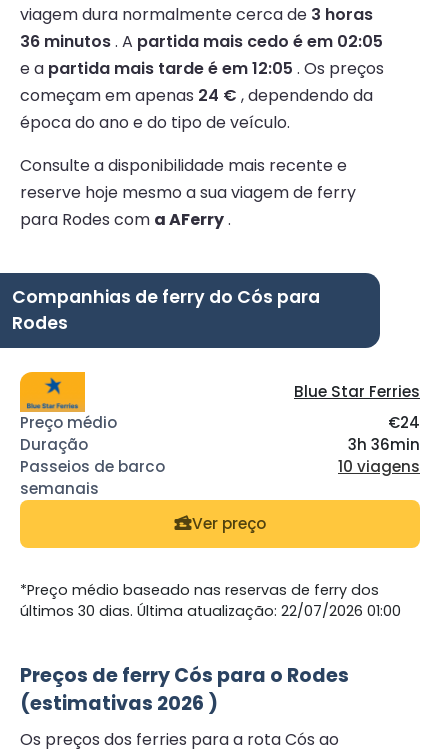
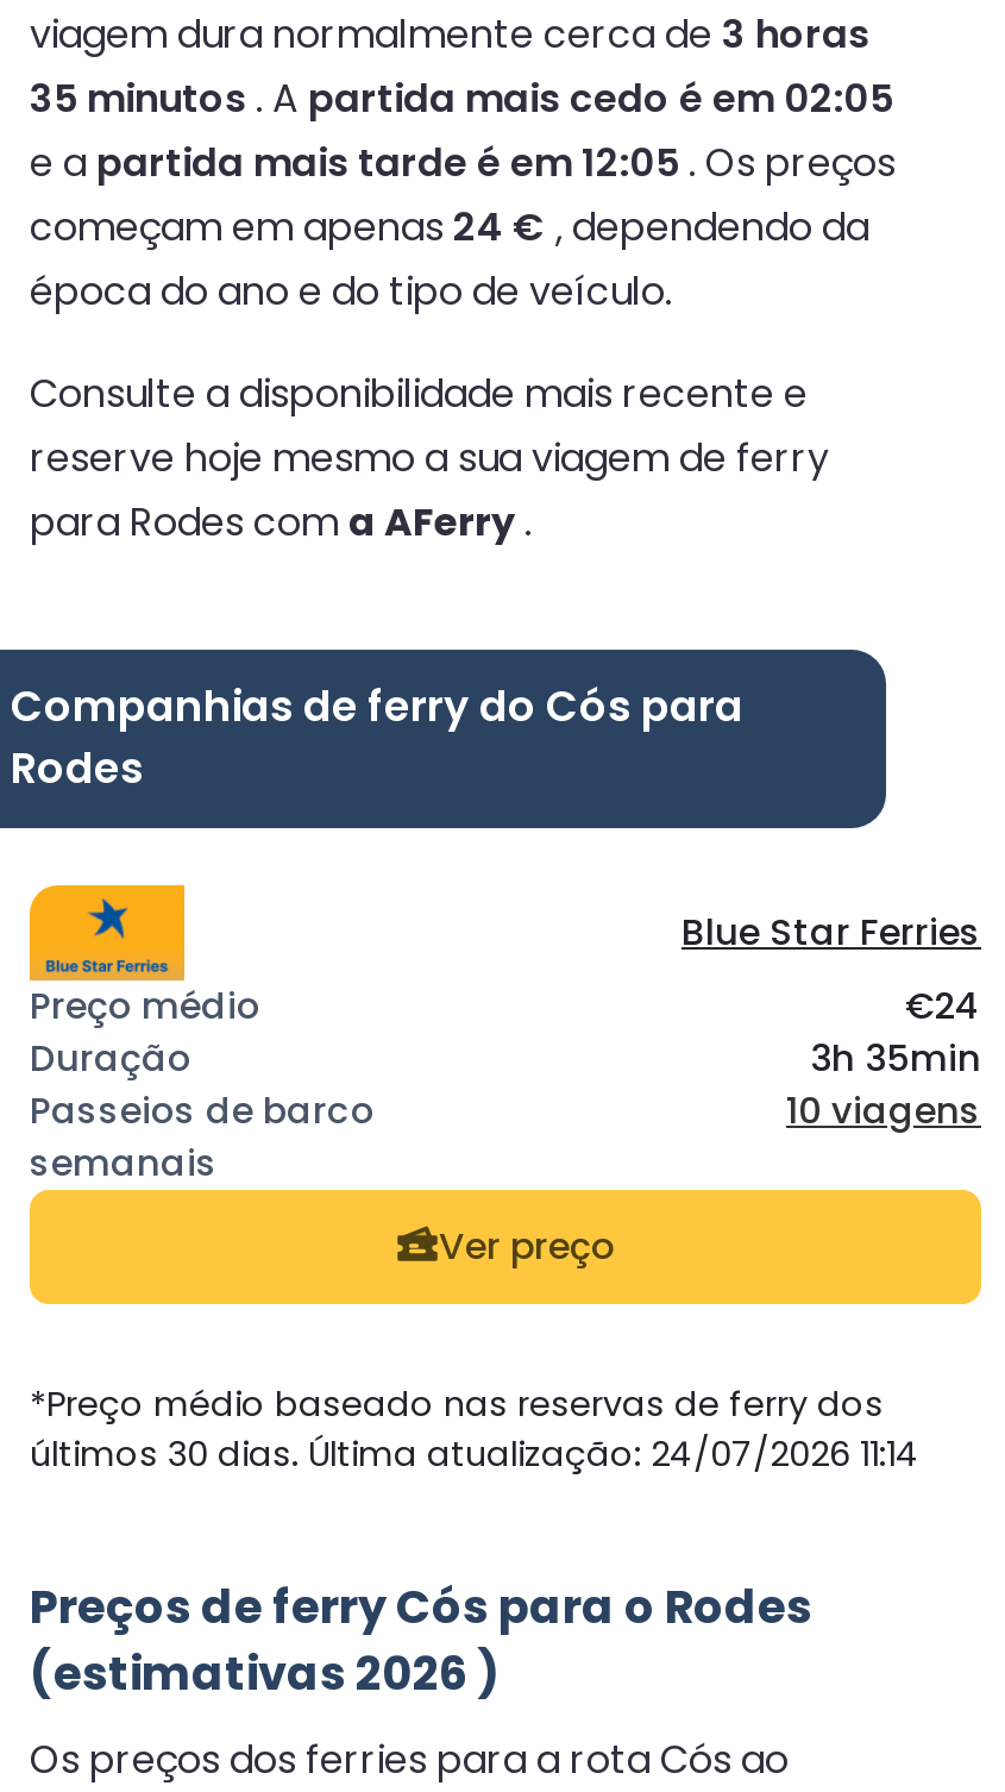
[20,30,383,53] 36 minutos. A partida mais cedo é em 02:05 -> [30,71,893,125] 35 minutos. A partida mais cedo é em 02:05
[348,434,420,455] 3h 36min -> [810,1033,981,1083] 3h 35min
[20,601,401,621] últimos 30 dias. Última atualização: 22/07/2026 01:00 -> [30,1430,919,1478] últimos 30 dias. Última atualização: 24/07/2026 11:14

